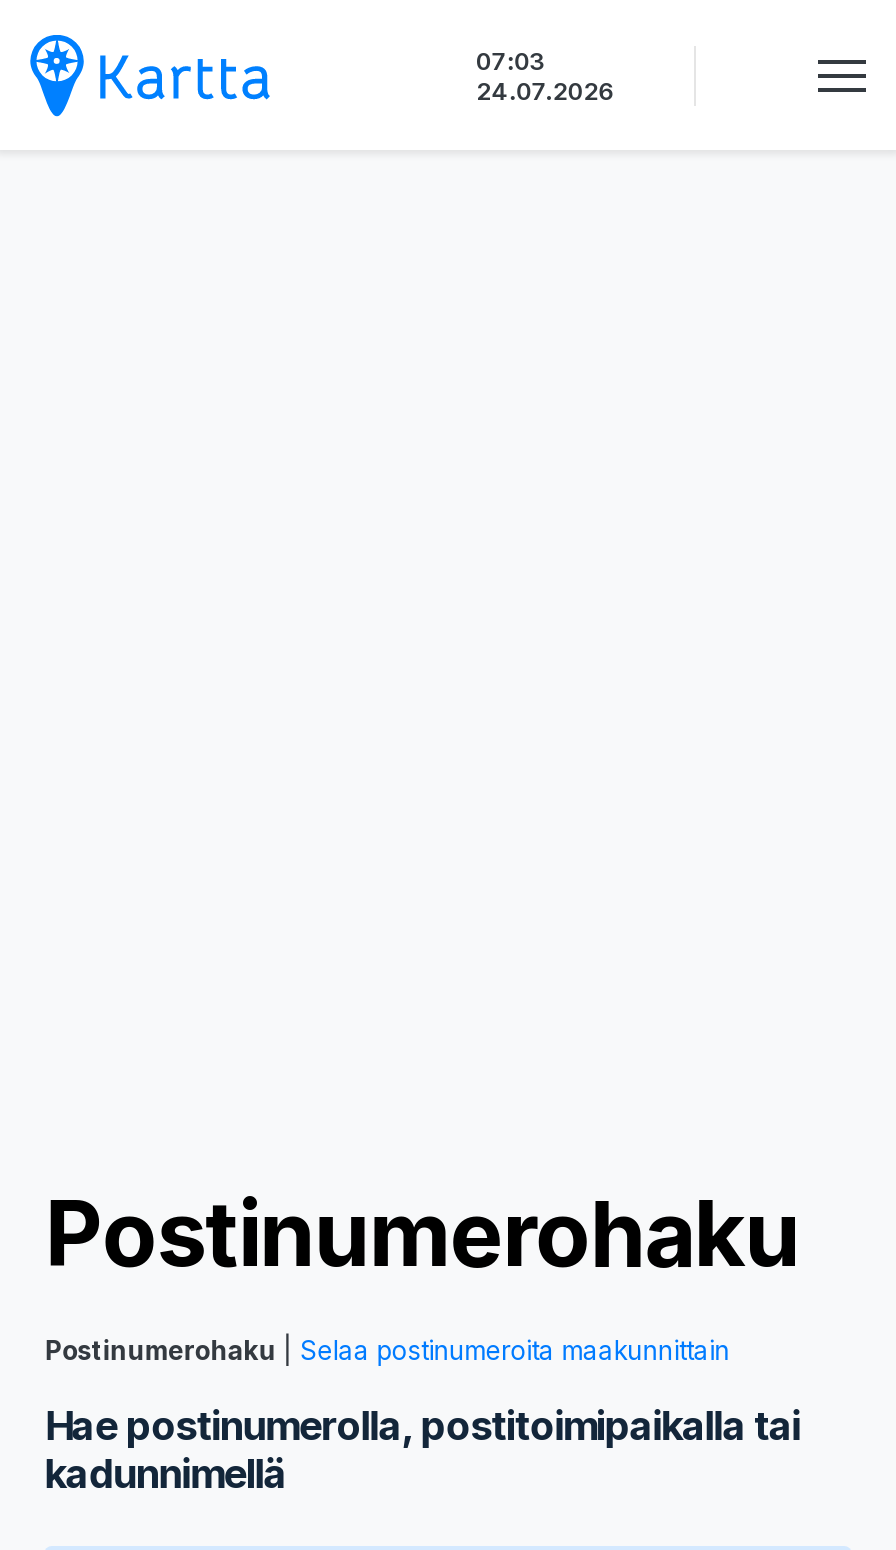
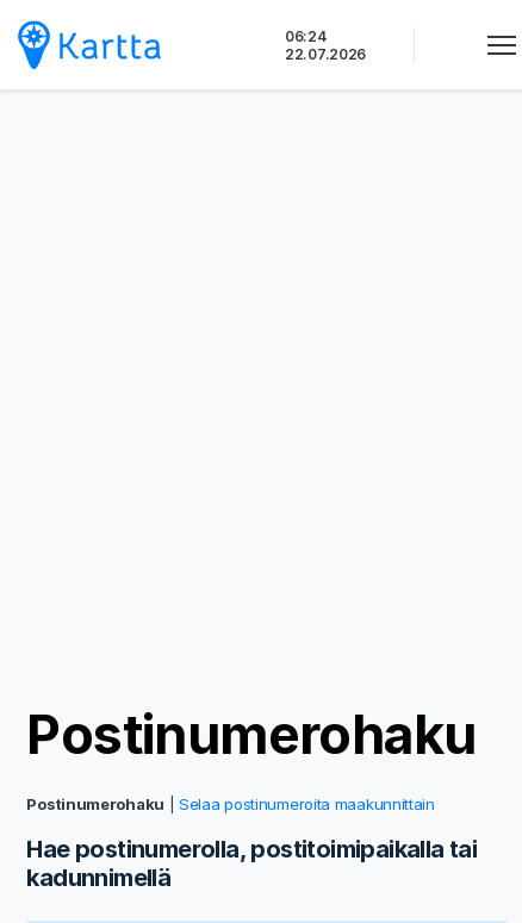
[476,45,545,75] 07:03 -> [285,27,327,45] 06:24
[476,75,614,105] 24.07.2026 -> [285,45,366,63] 22.07.2026

